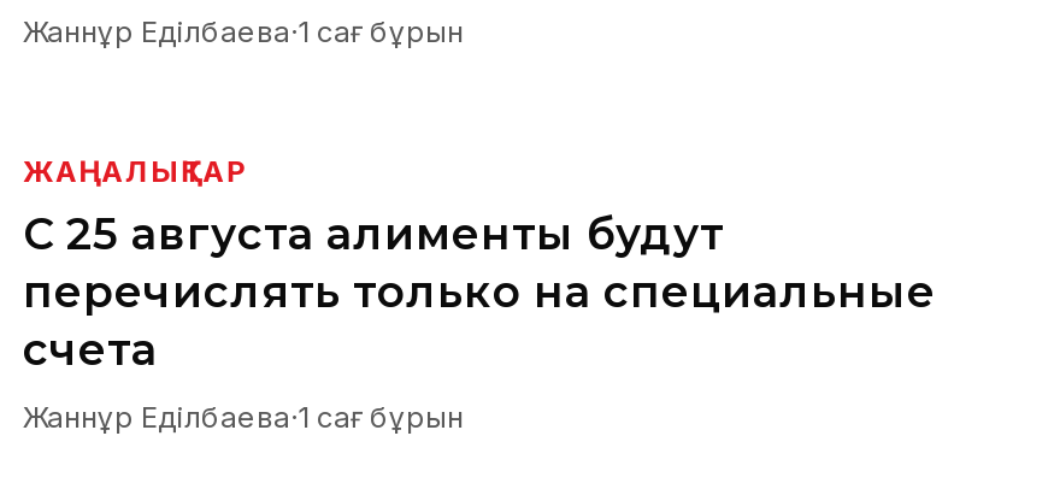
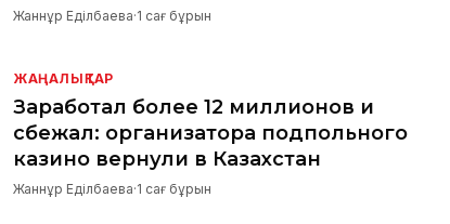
[23,208,936,377] С 25 августа алименты будут | перечислять только на специальные | счета -> [13,95,408,171] Заработал более 12 миллионов и | сбежал: организатора подпольного | казино вернули в Казахстан

